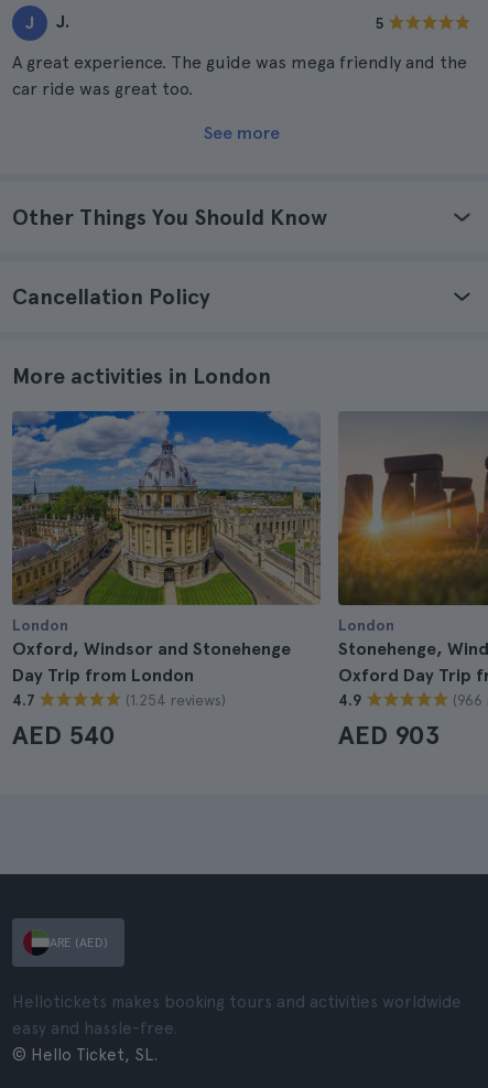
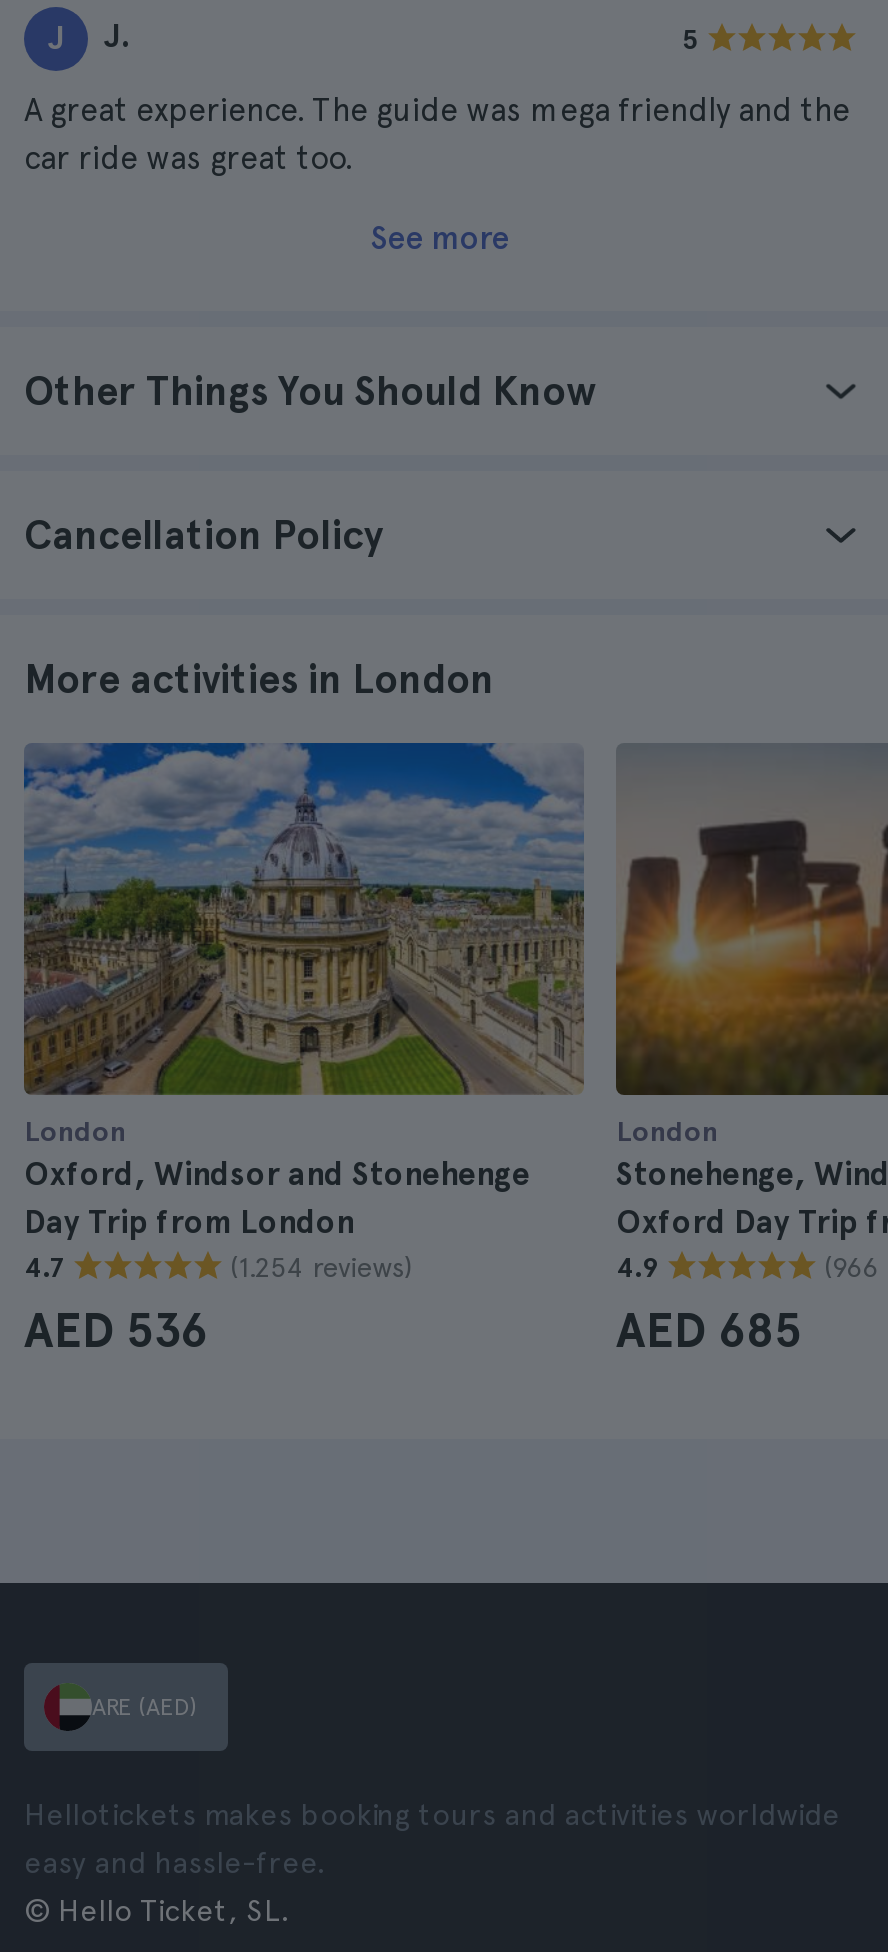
[12,719,116,751] AED 540 -> [24,1301,208,1359] AED 536
[338,719,441,751] AED 903 -> [616,1301,802,1359] AED 685

